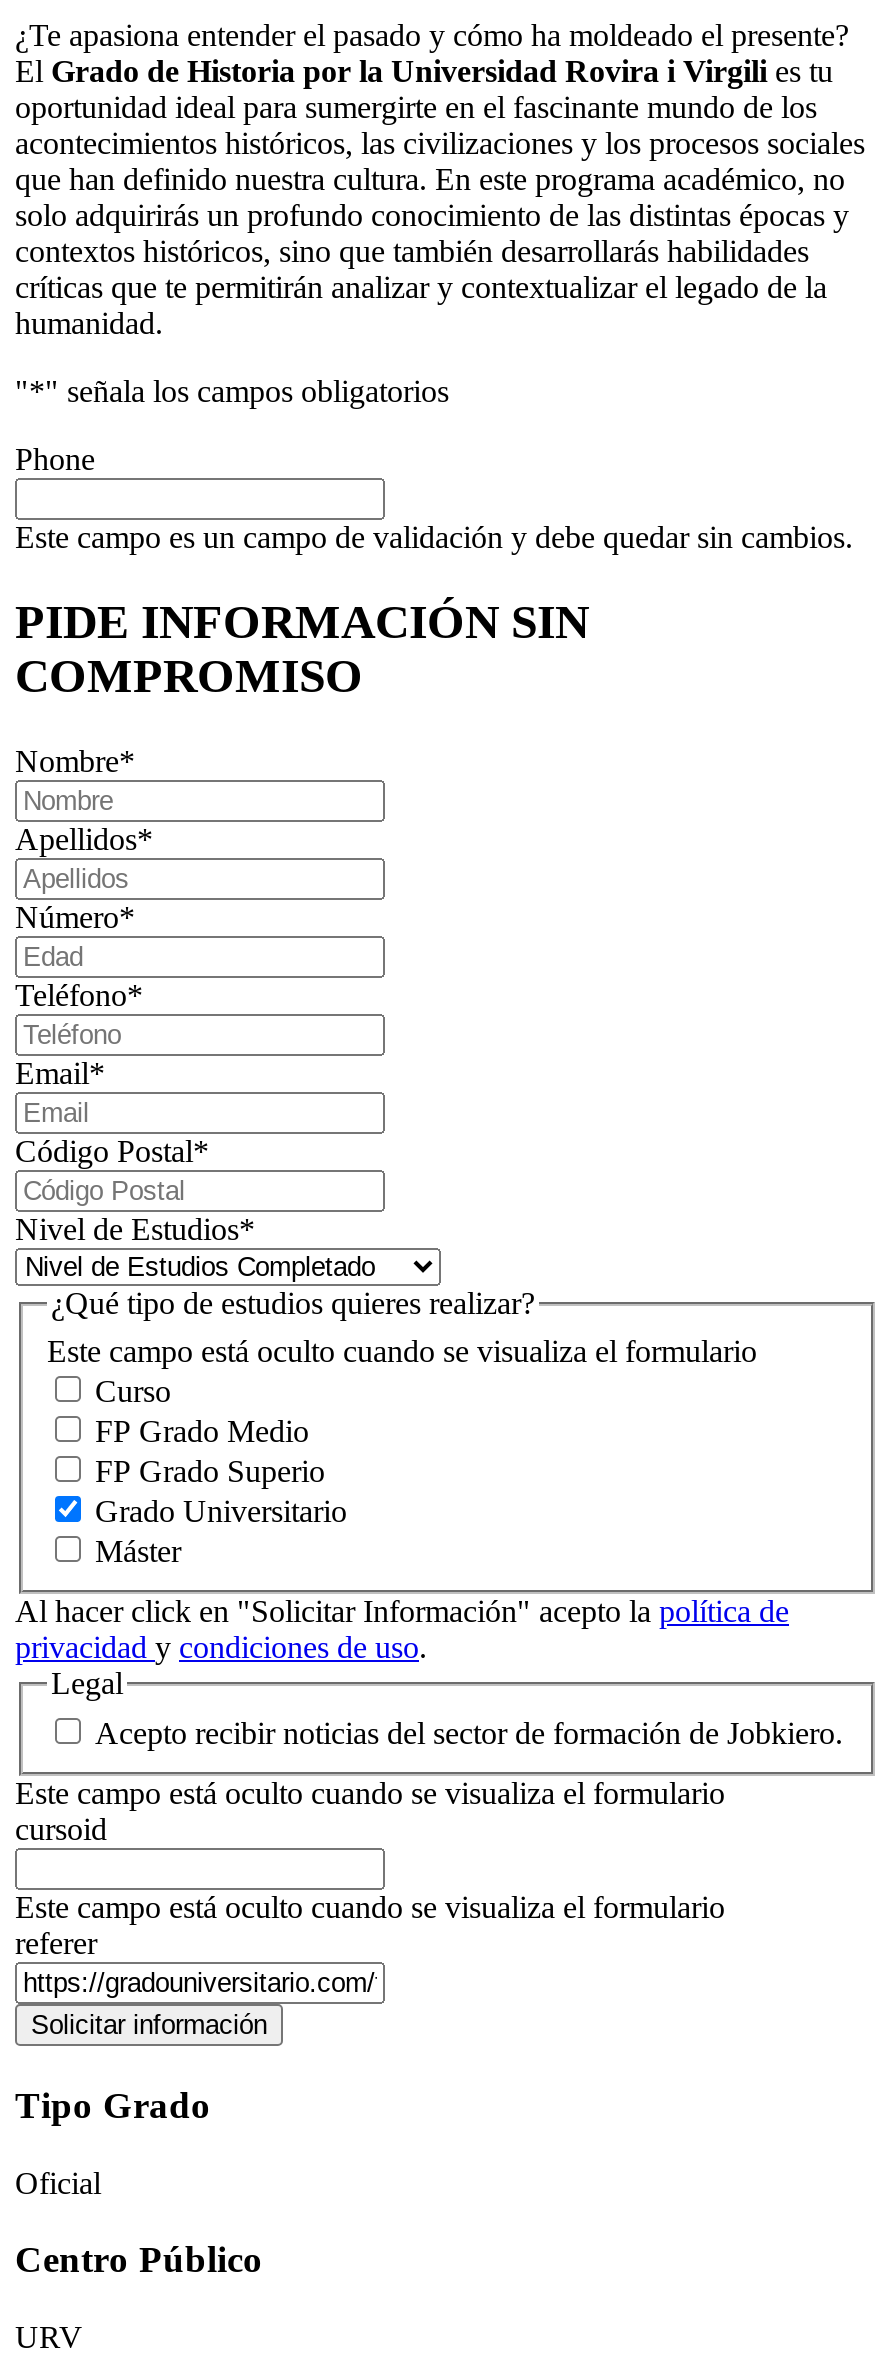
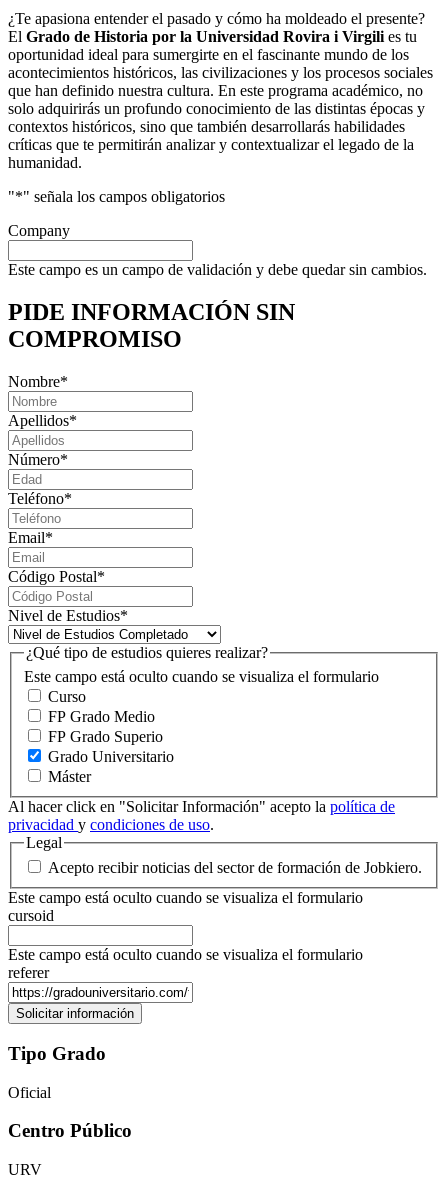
[15,442,95,476] Phone -> [8,222,70,239] Company

